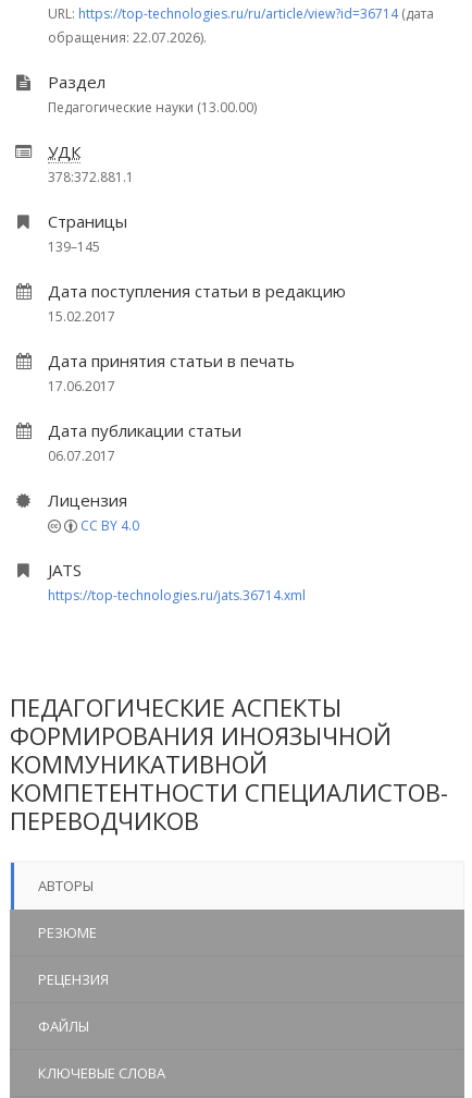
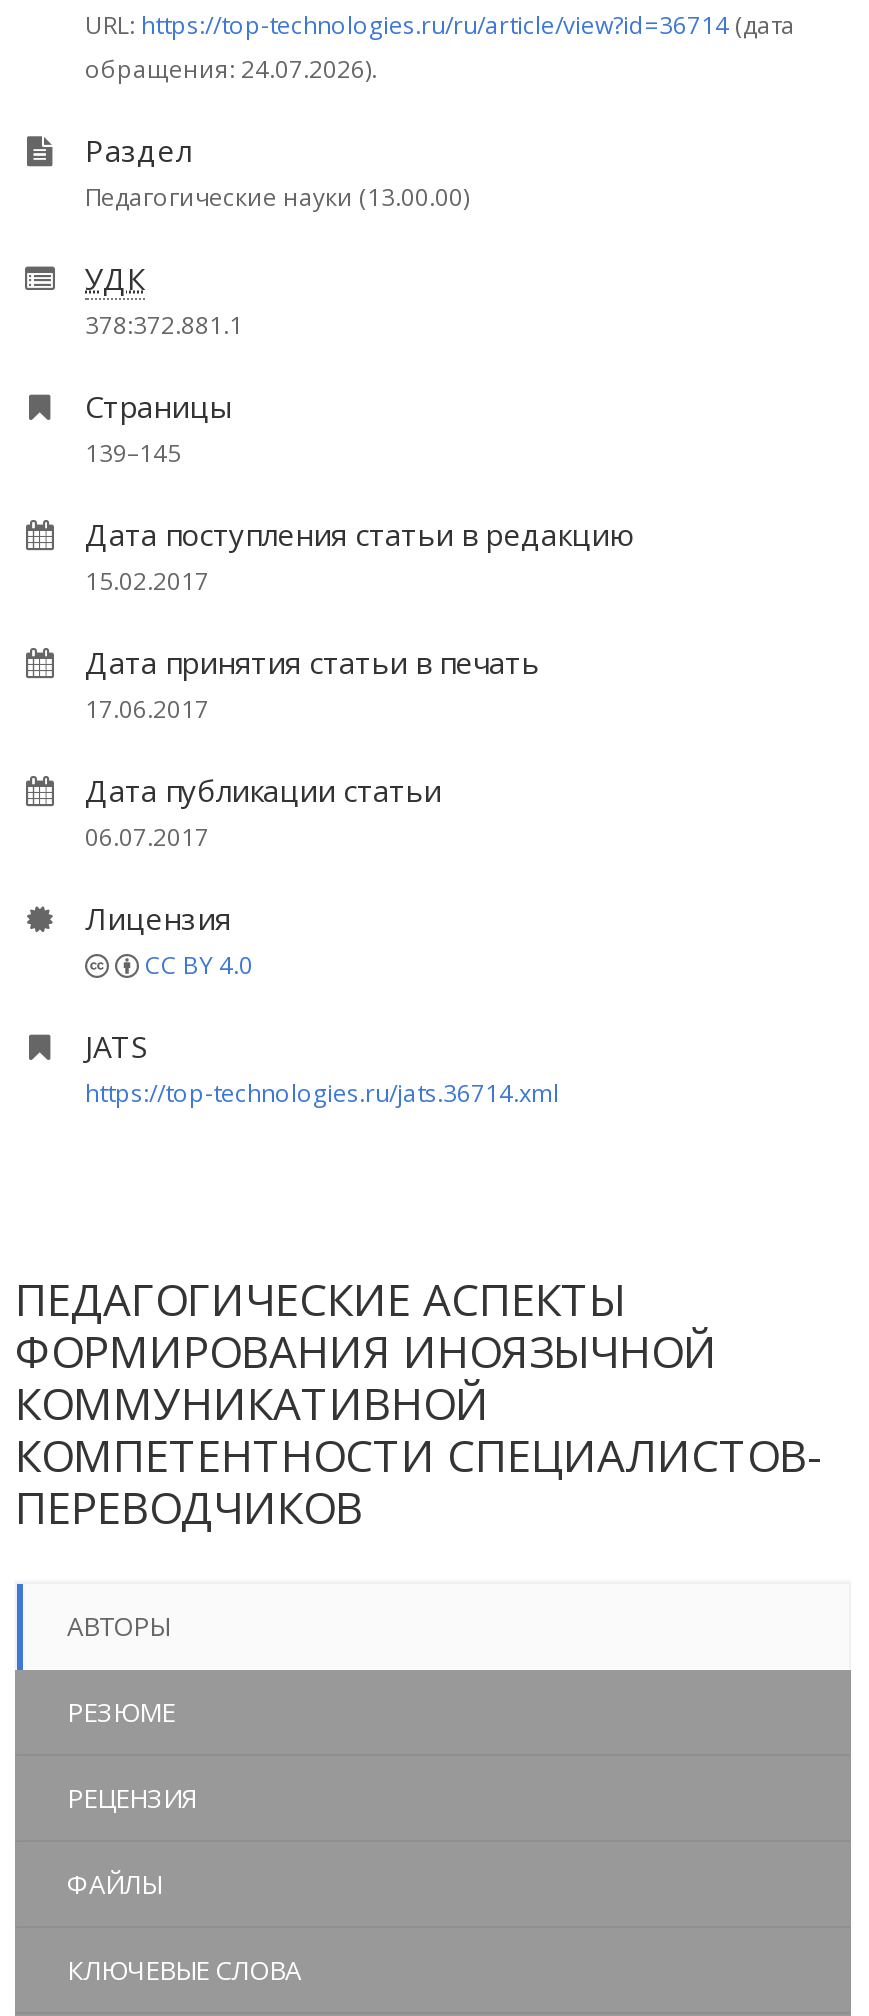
[48,28,207,47] обращения: 22.07.2026). -> [85,52,377,86] обращения: 24.07.2026).

